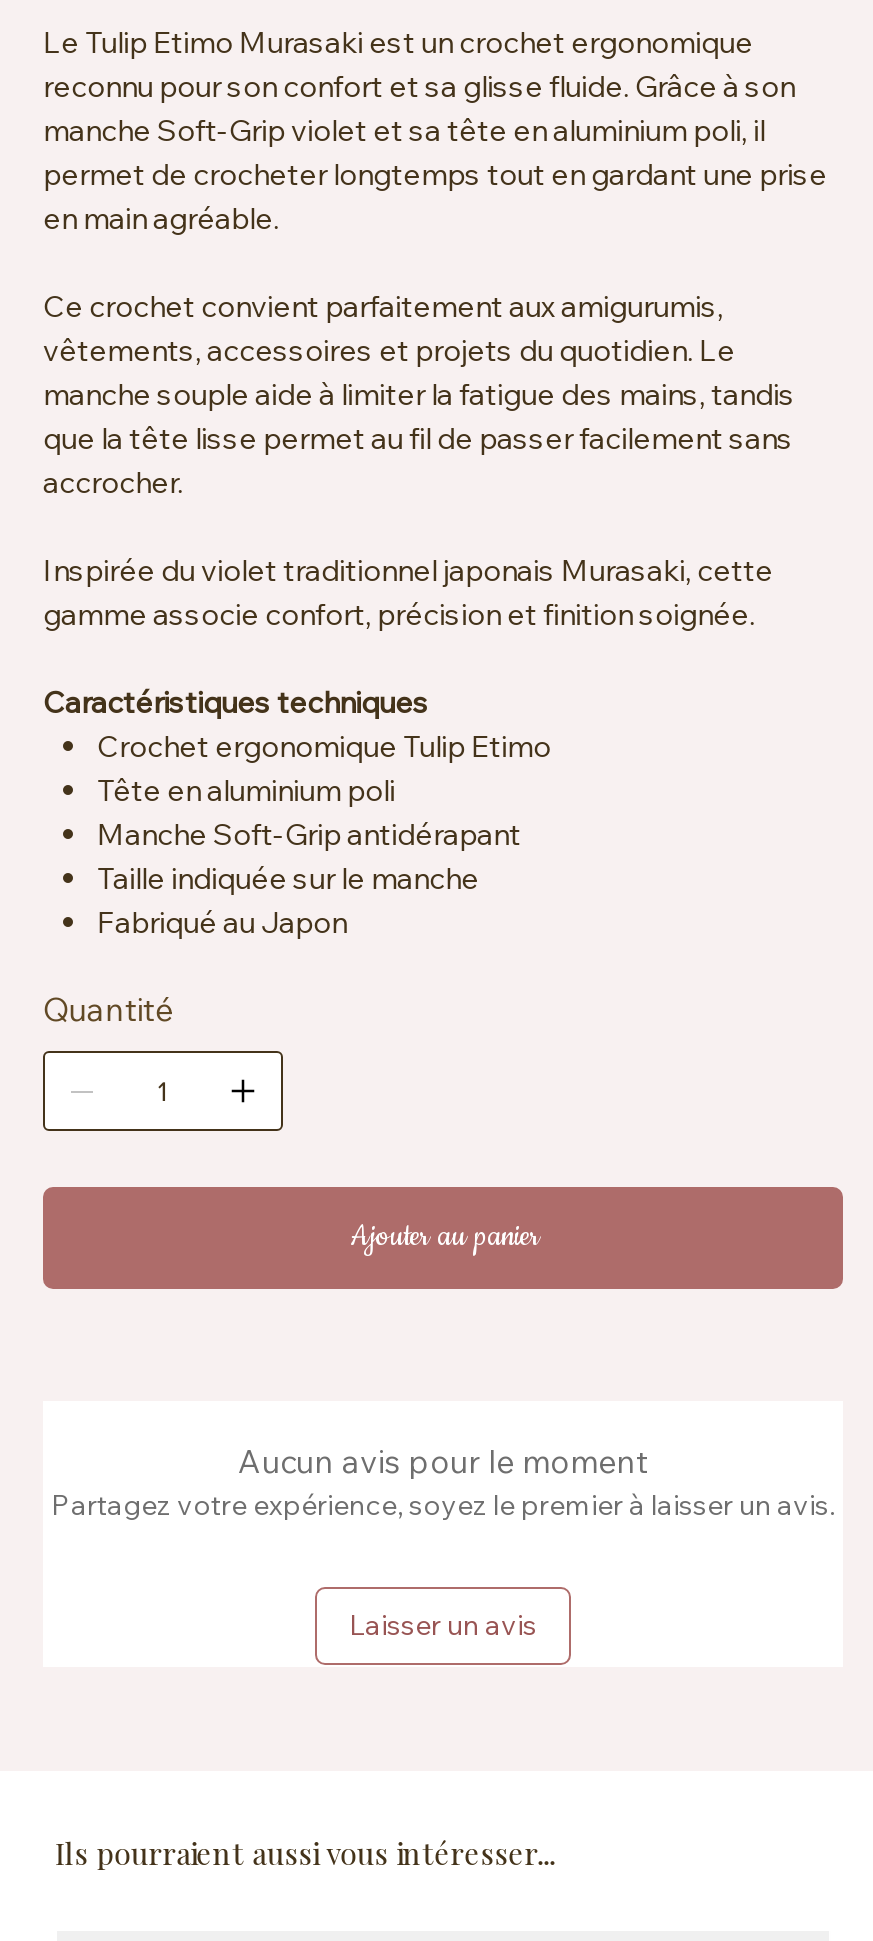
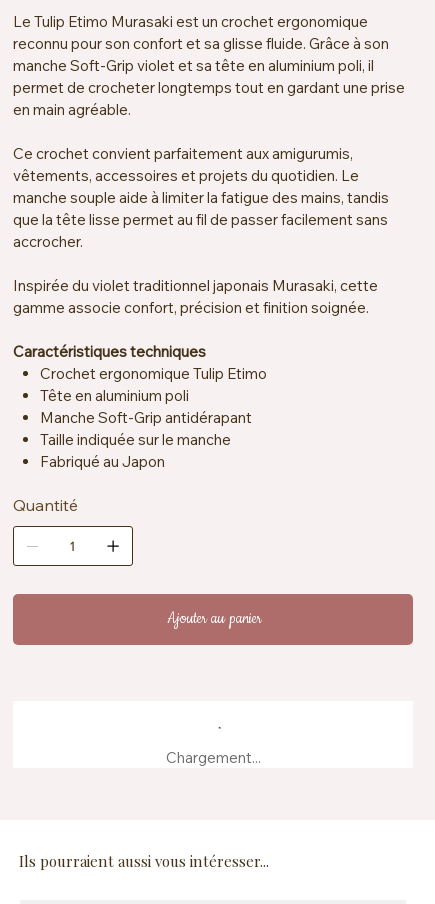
[51,1441,835,1643] Aucun avis pour le moment | Partagez votre expérience, soyez le premier à laisser un avis. | Laisser un avis -> [165,748,260,767] Chargement...

